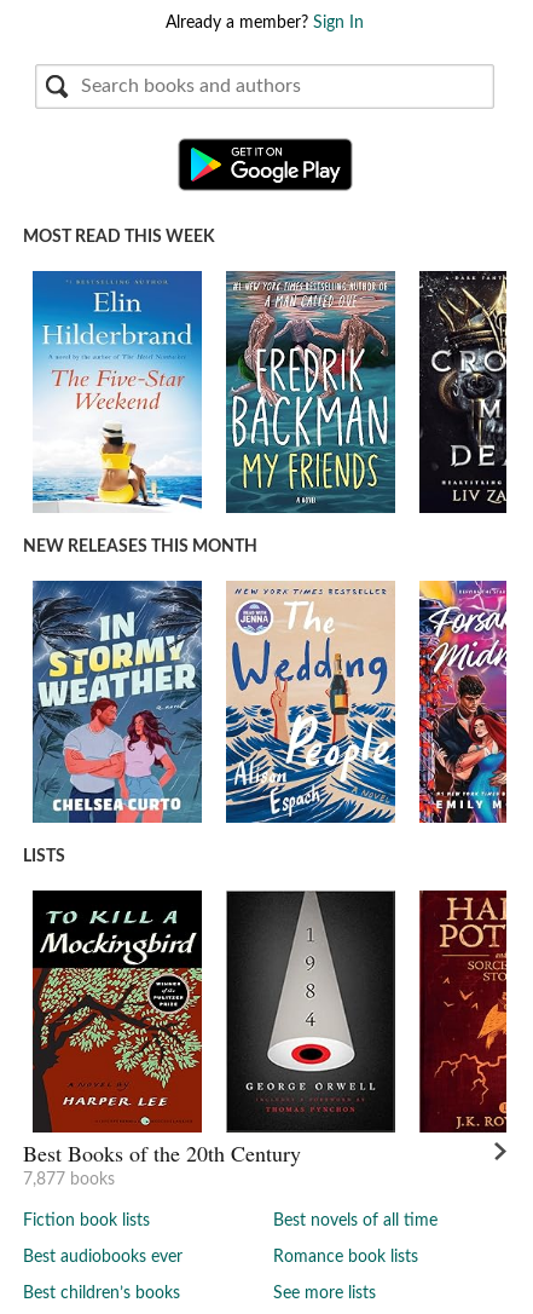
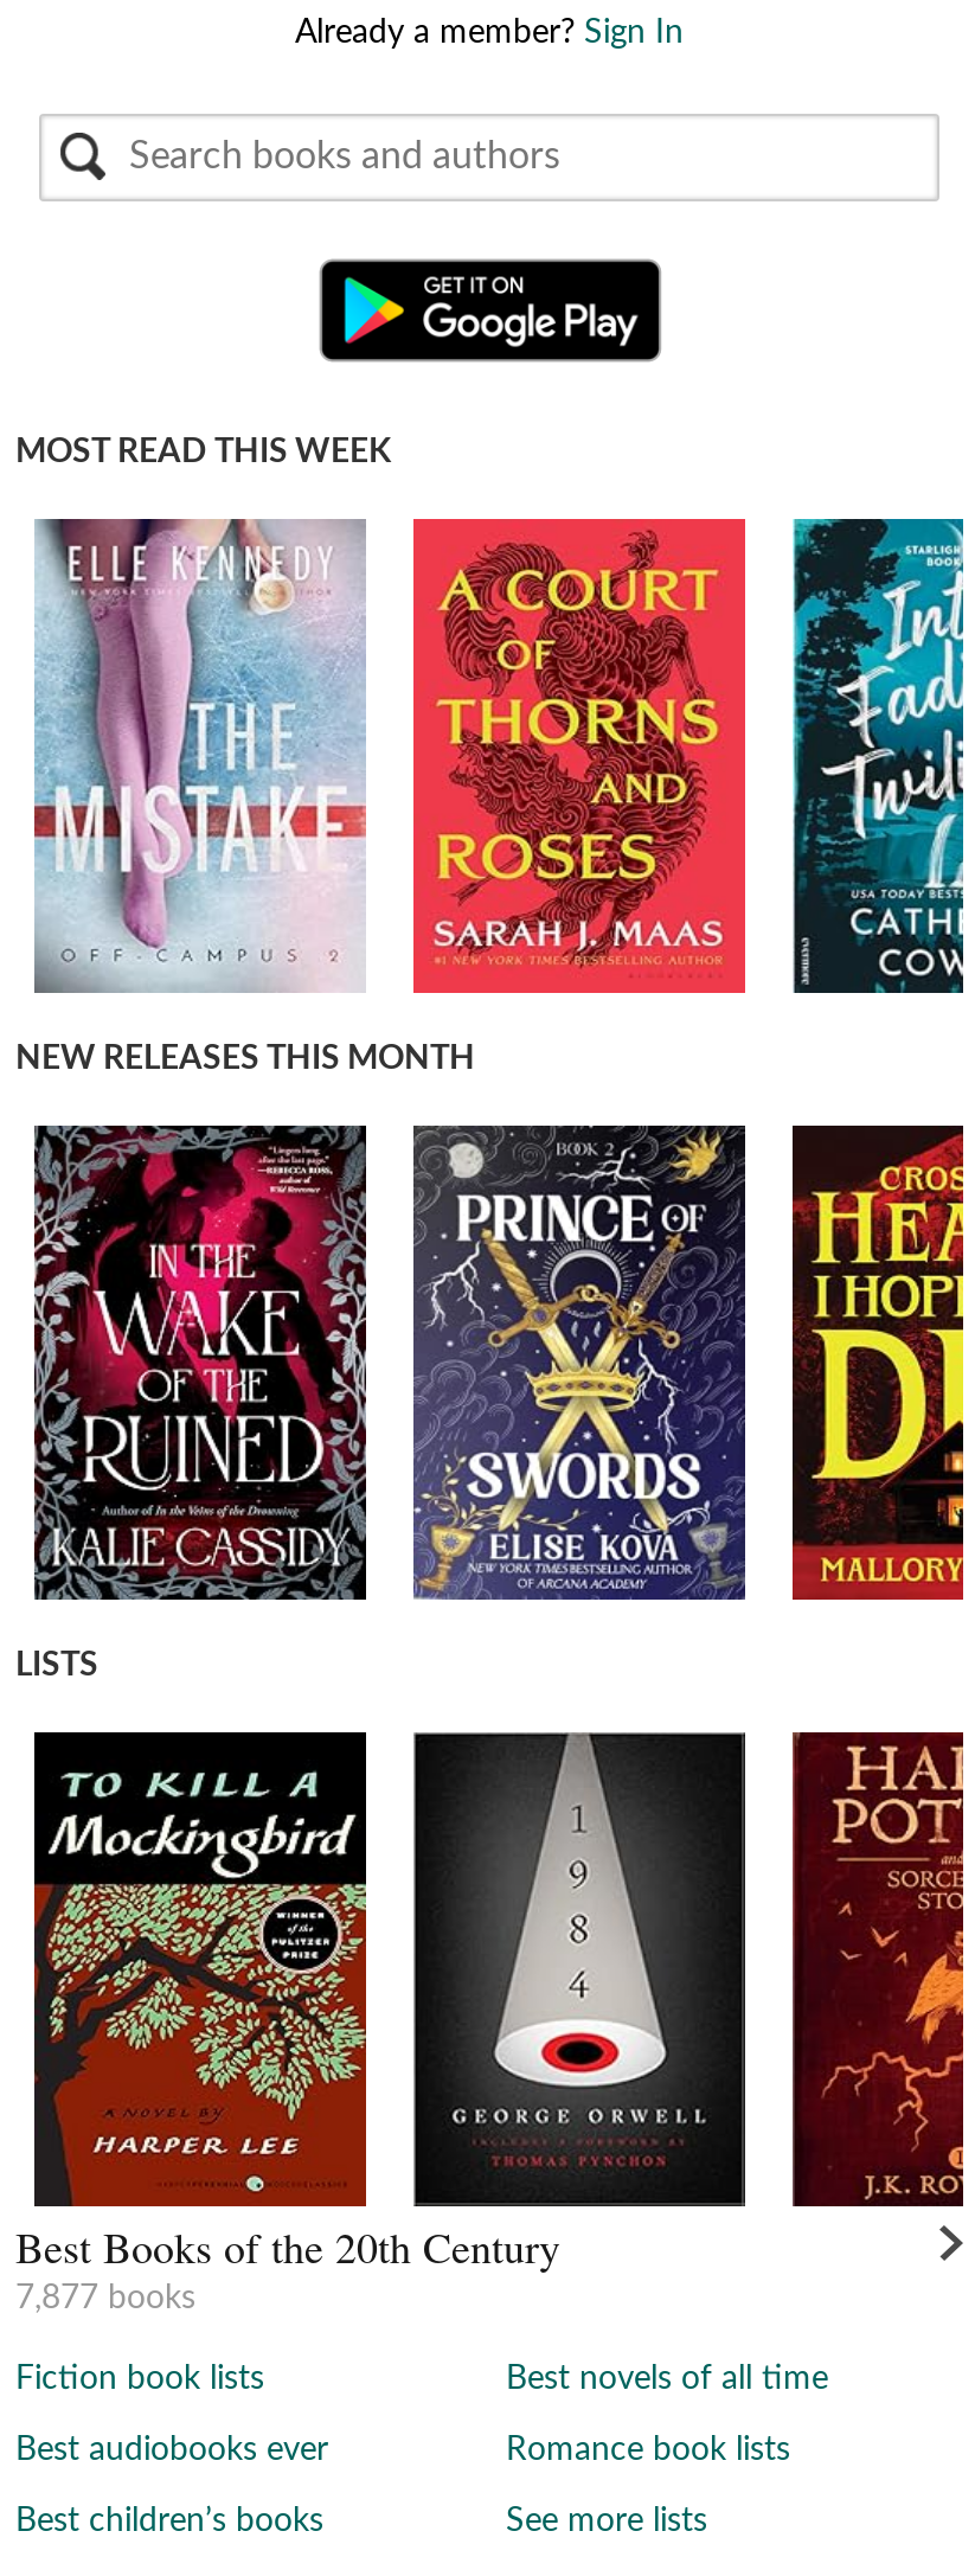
[33,270,203,512] [image] -> [32,517,368,993] [image]
[225,270,396,514] [image] -> [411,517,748,995] [image]
[418,270,508,513] [image] -> [793,517,966,995] [image]
[31,580,203,824] [image] -> [32,1123,368,1602] [image]
[225,581,396,824] [image] -> [411,1123,748,1602] [image]
[418,580,508,824] [image] -> [790,1123,966,1602] [image]

